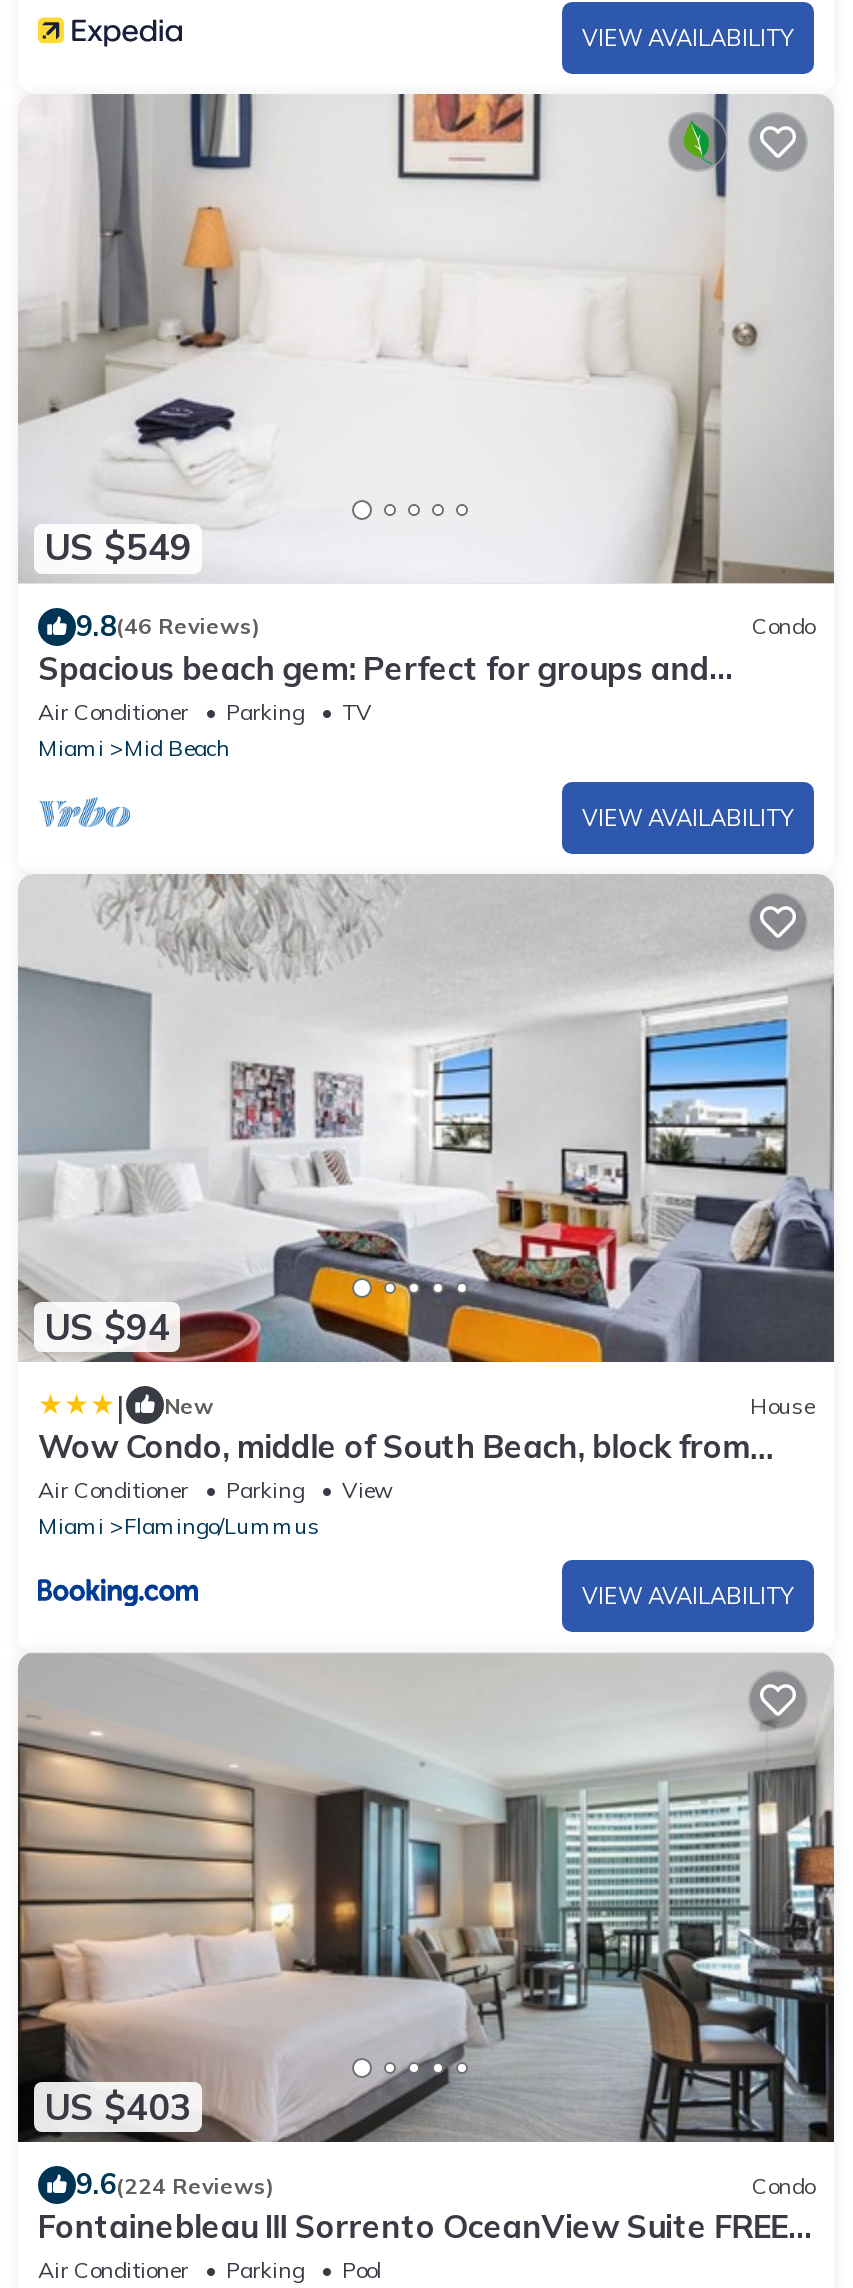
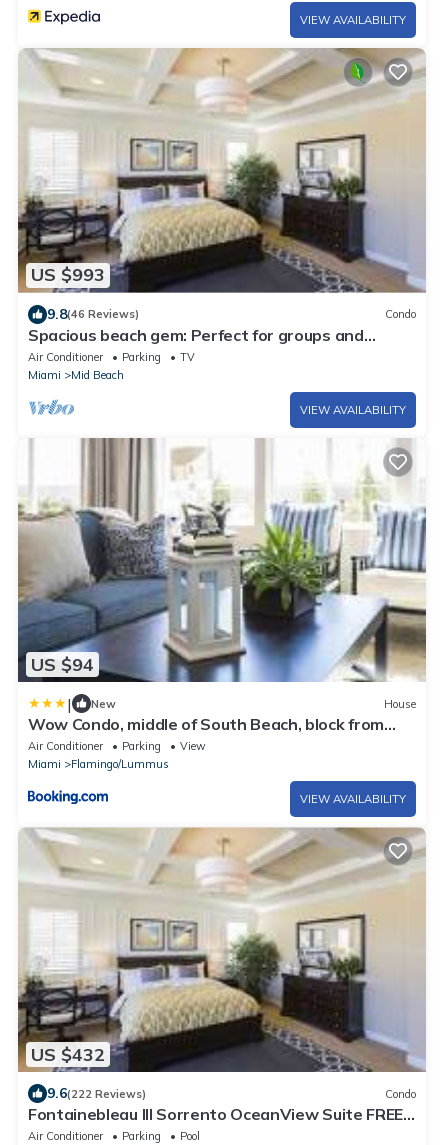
[18,92,834,584] [image] | US $549 -> [17,47,425,294] [image] | US $993
[16,874,836,1364] [image] -> [17,438,427,683] [image]
[16,1654,836,2144] [image] | US $403 -> [17,827,426,1073] [image] | US $432
[76,2166,274,2202] 9.6(224 Reviews) -> [47,1084,146,1102] 9.6(222 Reviews)

